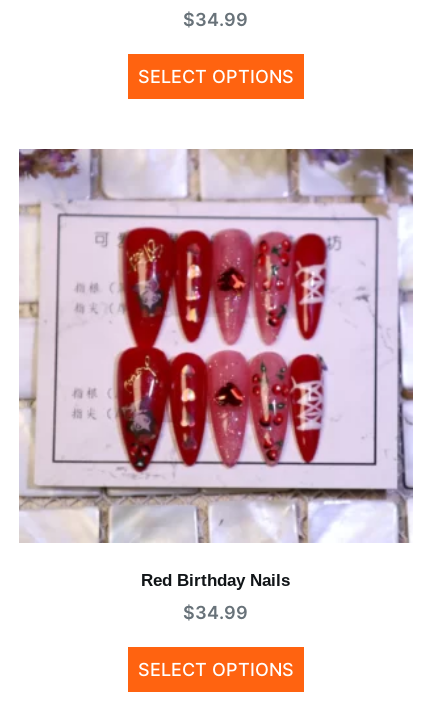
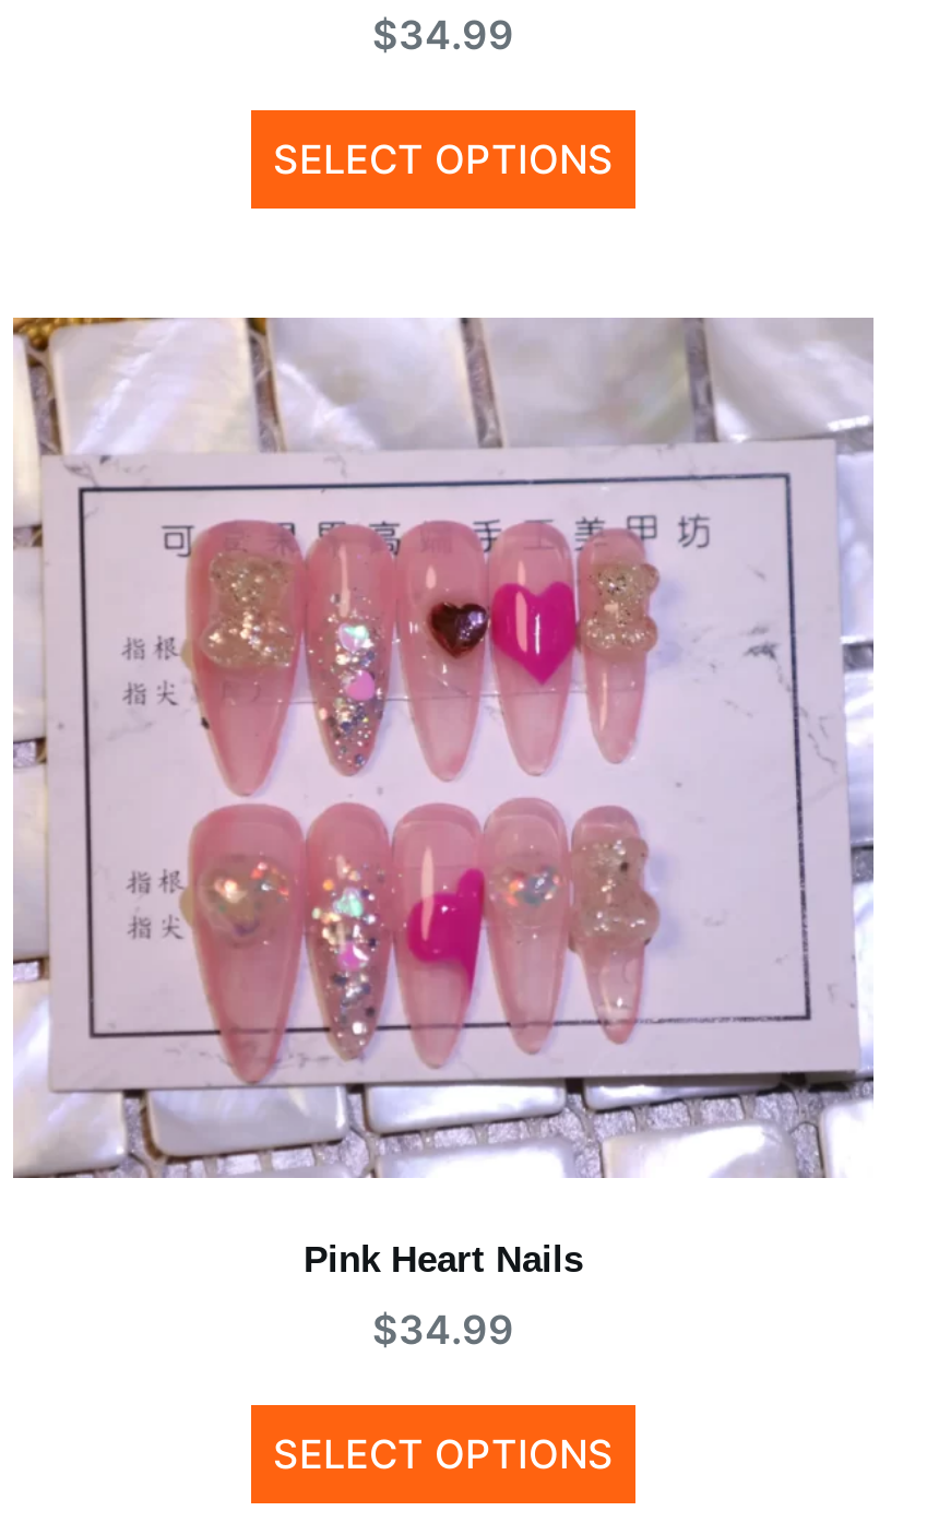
[18,148,413,590] [image] | Red Birthday Nails -> [13,316,873,1280] [image] | Pink Heart Nails

